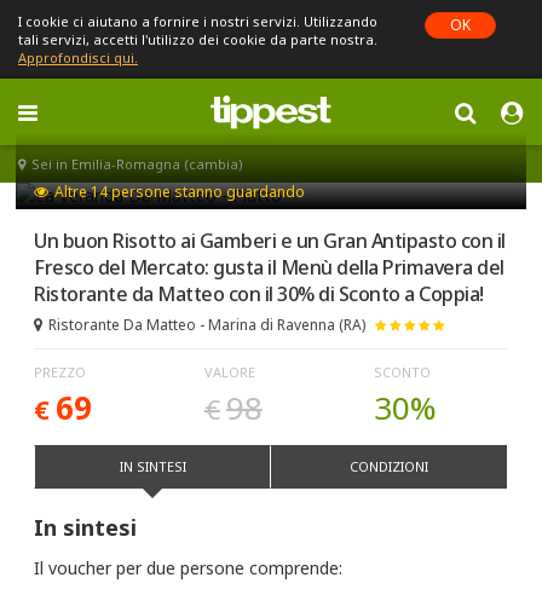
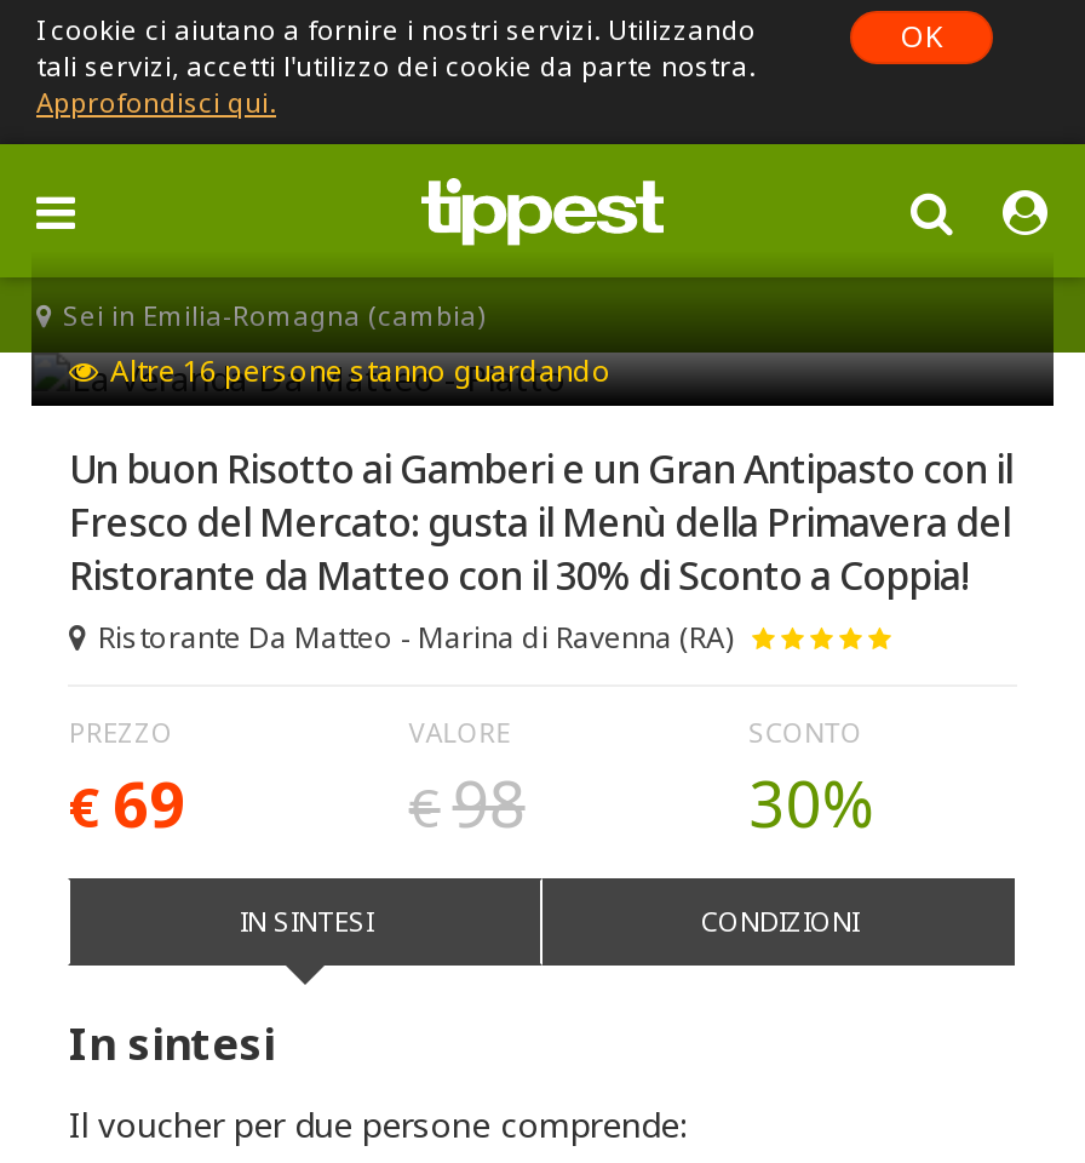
[55,181,305,202] Altre 14 persone stanno guardando -> [110,350,611,391] Altre 16 persone stanno guardando

